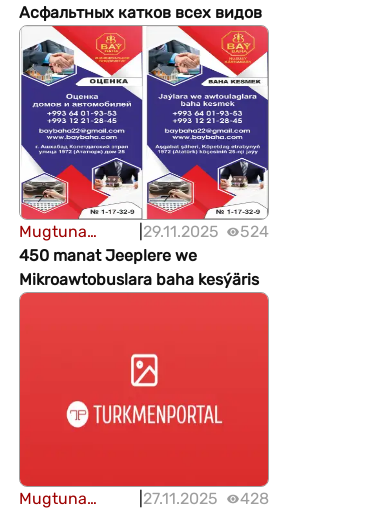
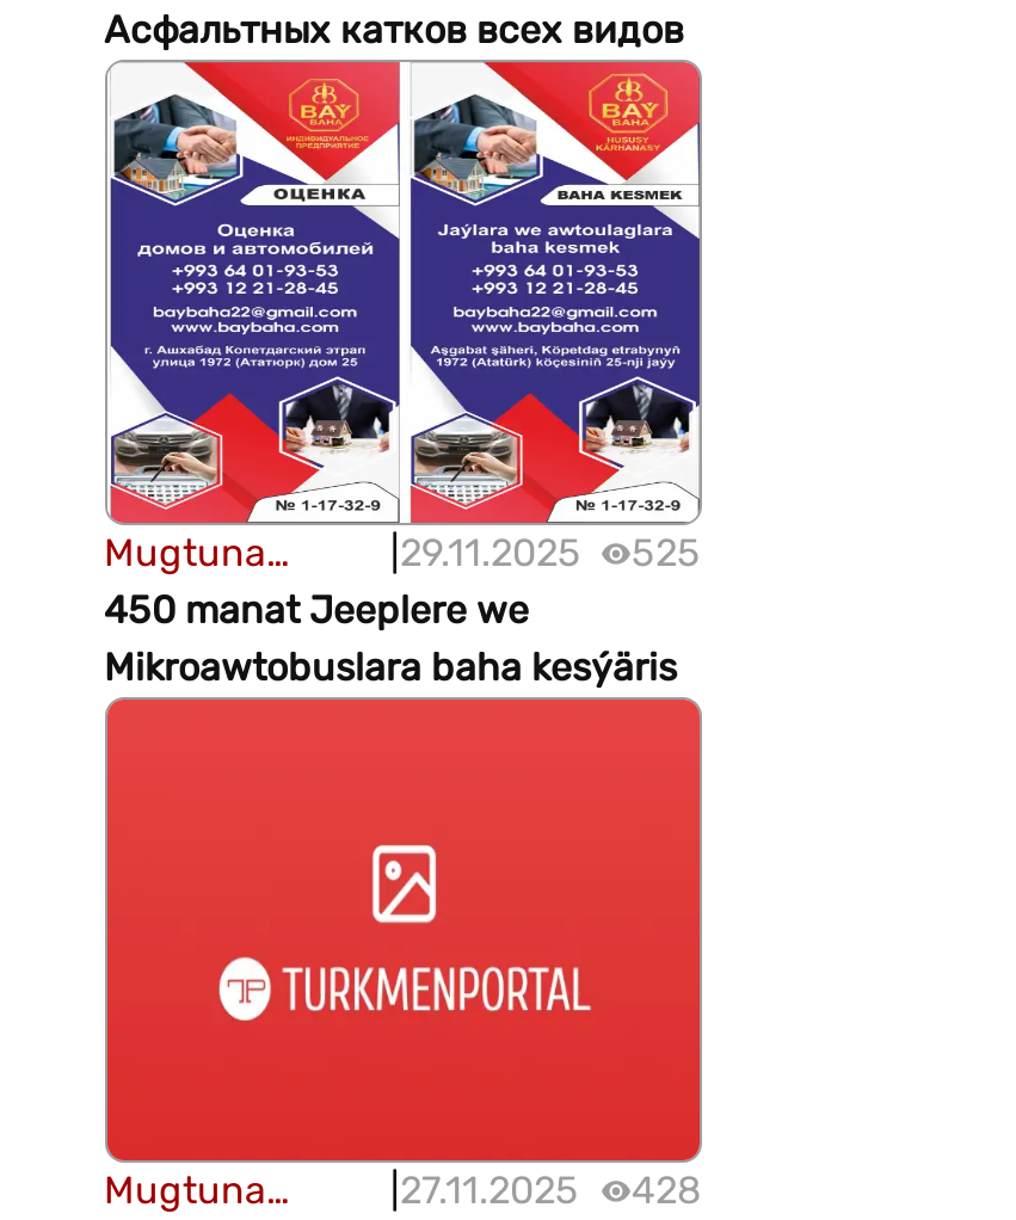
[239,222,268,241] 524 -> [632,530,701,575] 525

